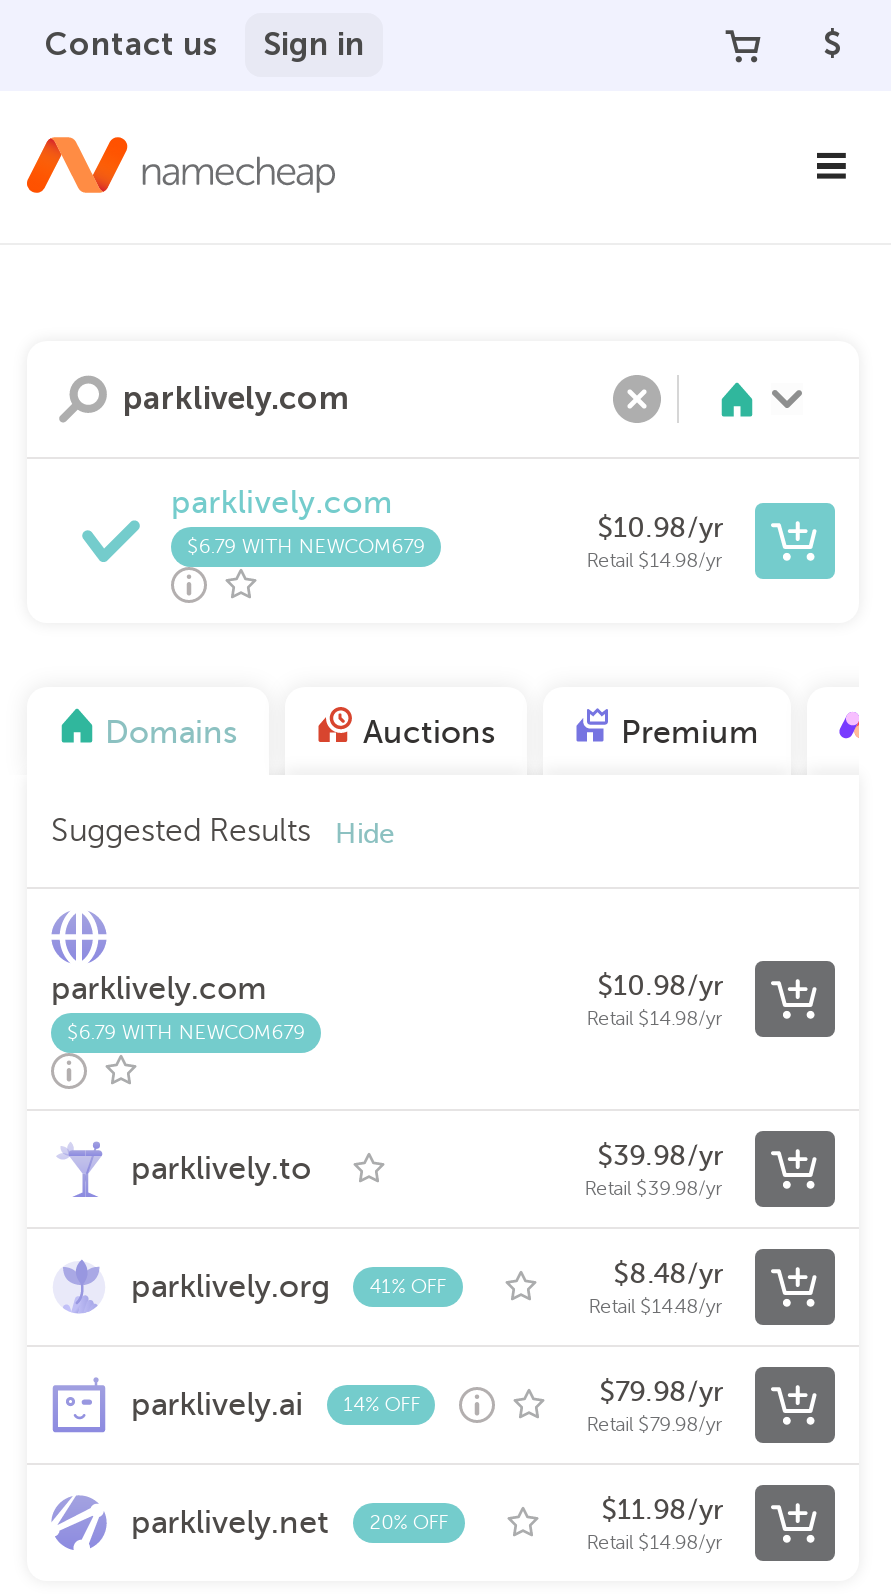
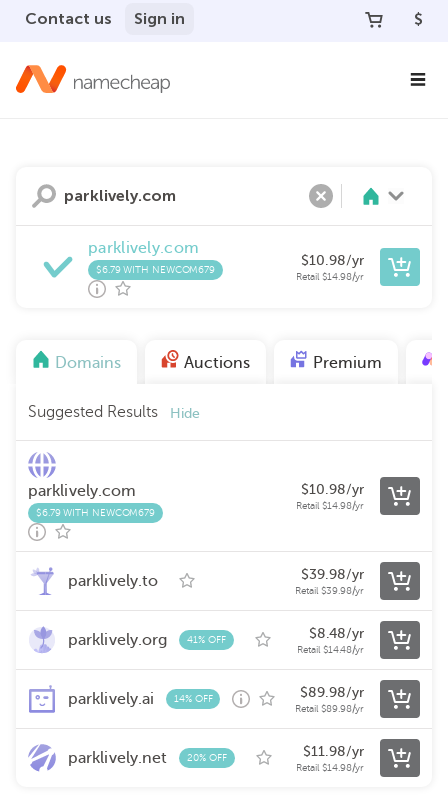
[599,1377,723,1407] $79.98/yr -> [300,685,364,700] $89.98/yr
[586,1413,723,1435] Retail $79.98/yr -> [295,703,364,714] Retail $89.98/yr

